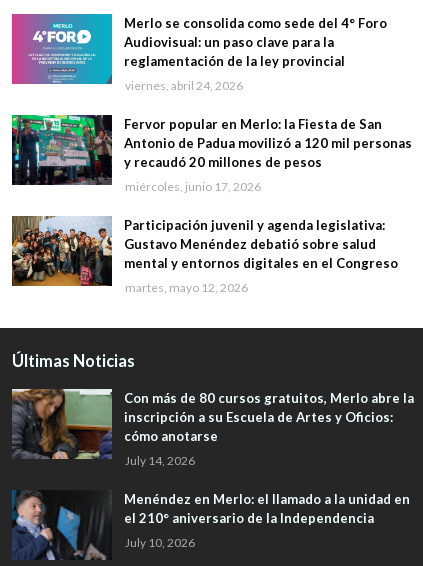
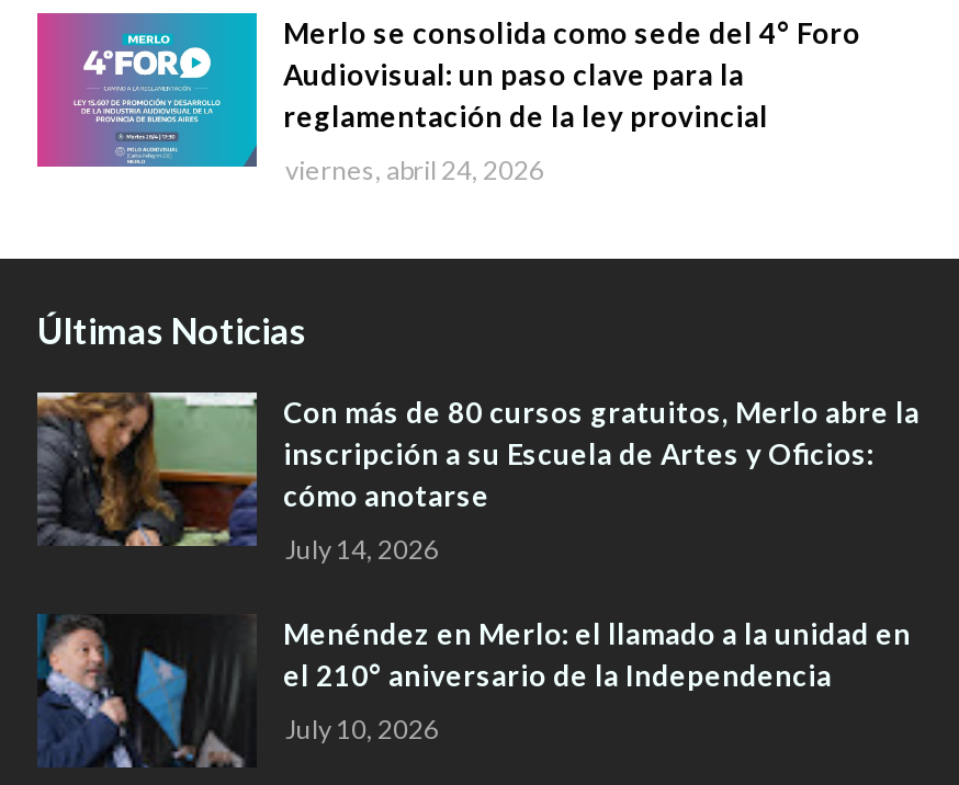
[11,114,412,295] [image] | Fervor popular en Merlo: la Fiesta de San | Antonio de Padua movilizó a 120 mil personas | y recaudó 20 millones de pesos | miércoles, junio 17, 2026 | Participación juvenil y agenda legislativa: | Gustavo Menéndez debatió sobre salud | mental y entornos digitales en el Congreso | martes, mayo 12, 2026 -> none
[11,215,111,287] [image] -> none

